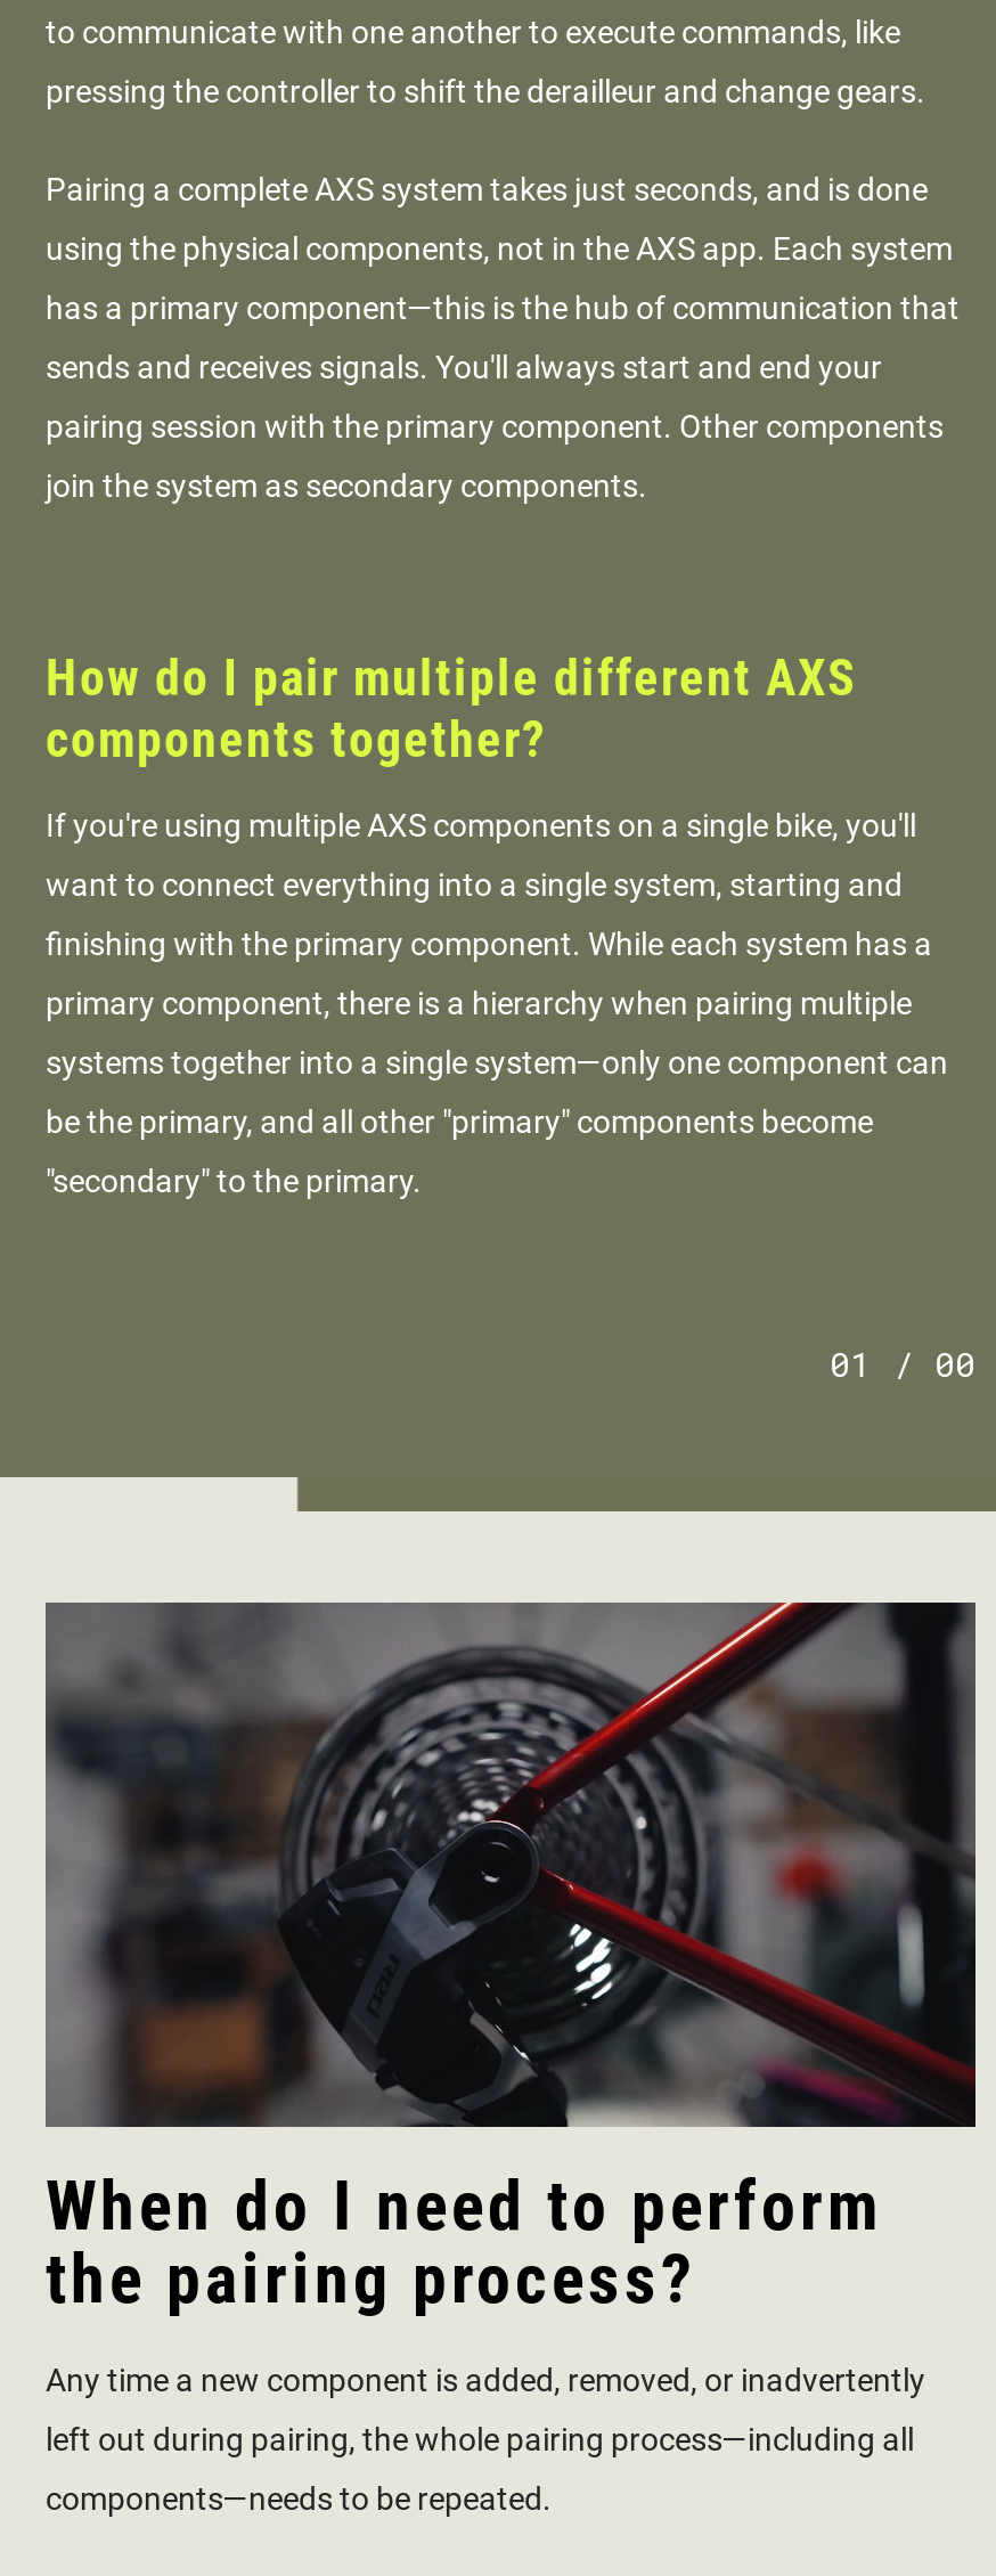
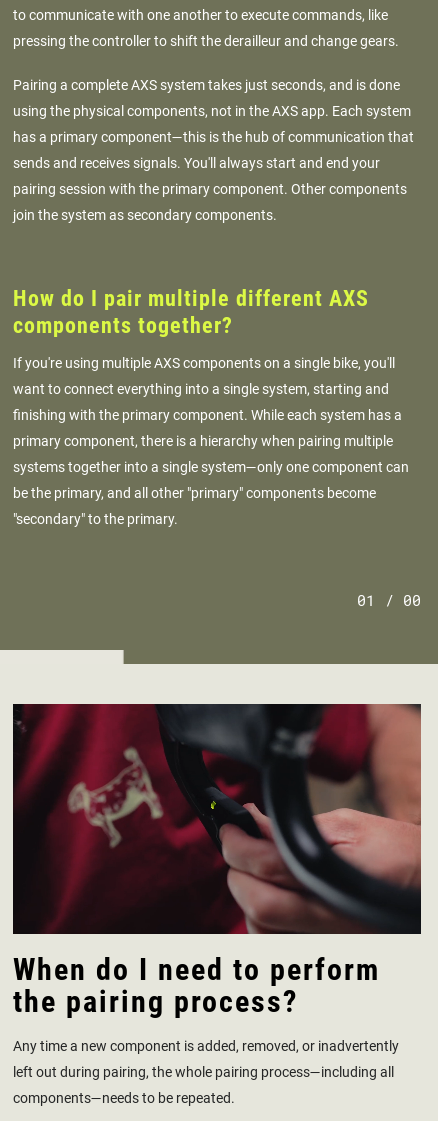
[46,1600,978,2131] [image] -> [13,703,422,936] [image]

